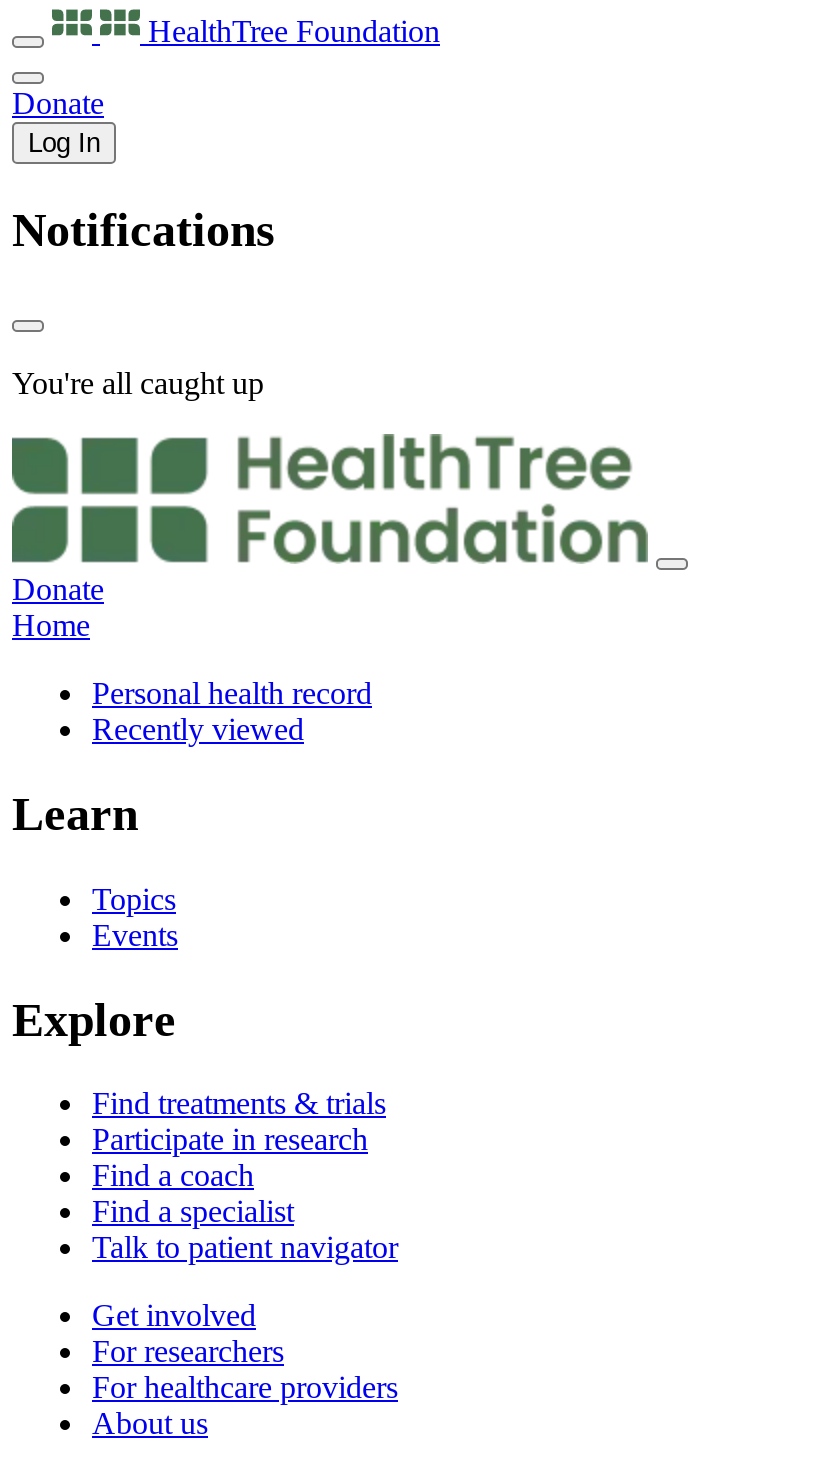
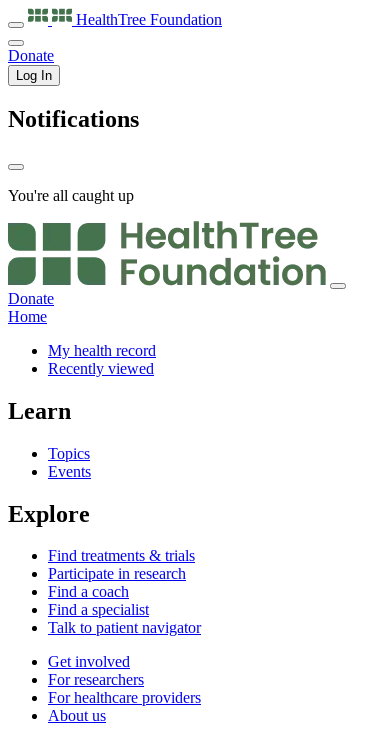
[92,676,372,710] Personal health record -> [48,342,156,359] My health record

